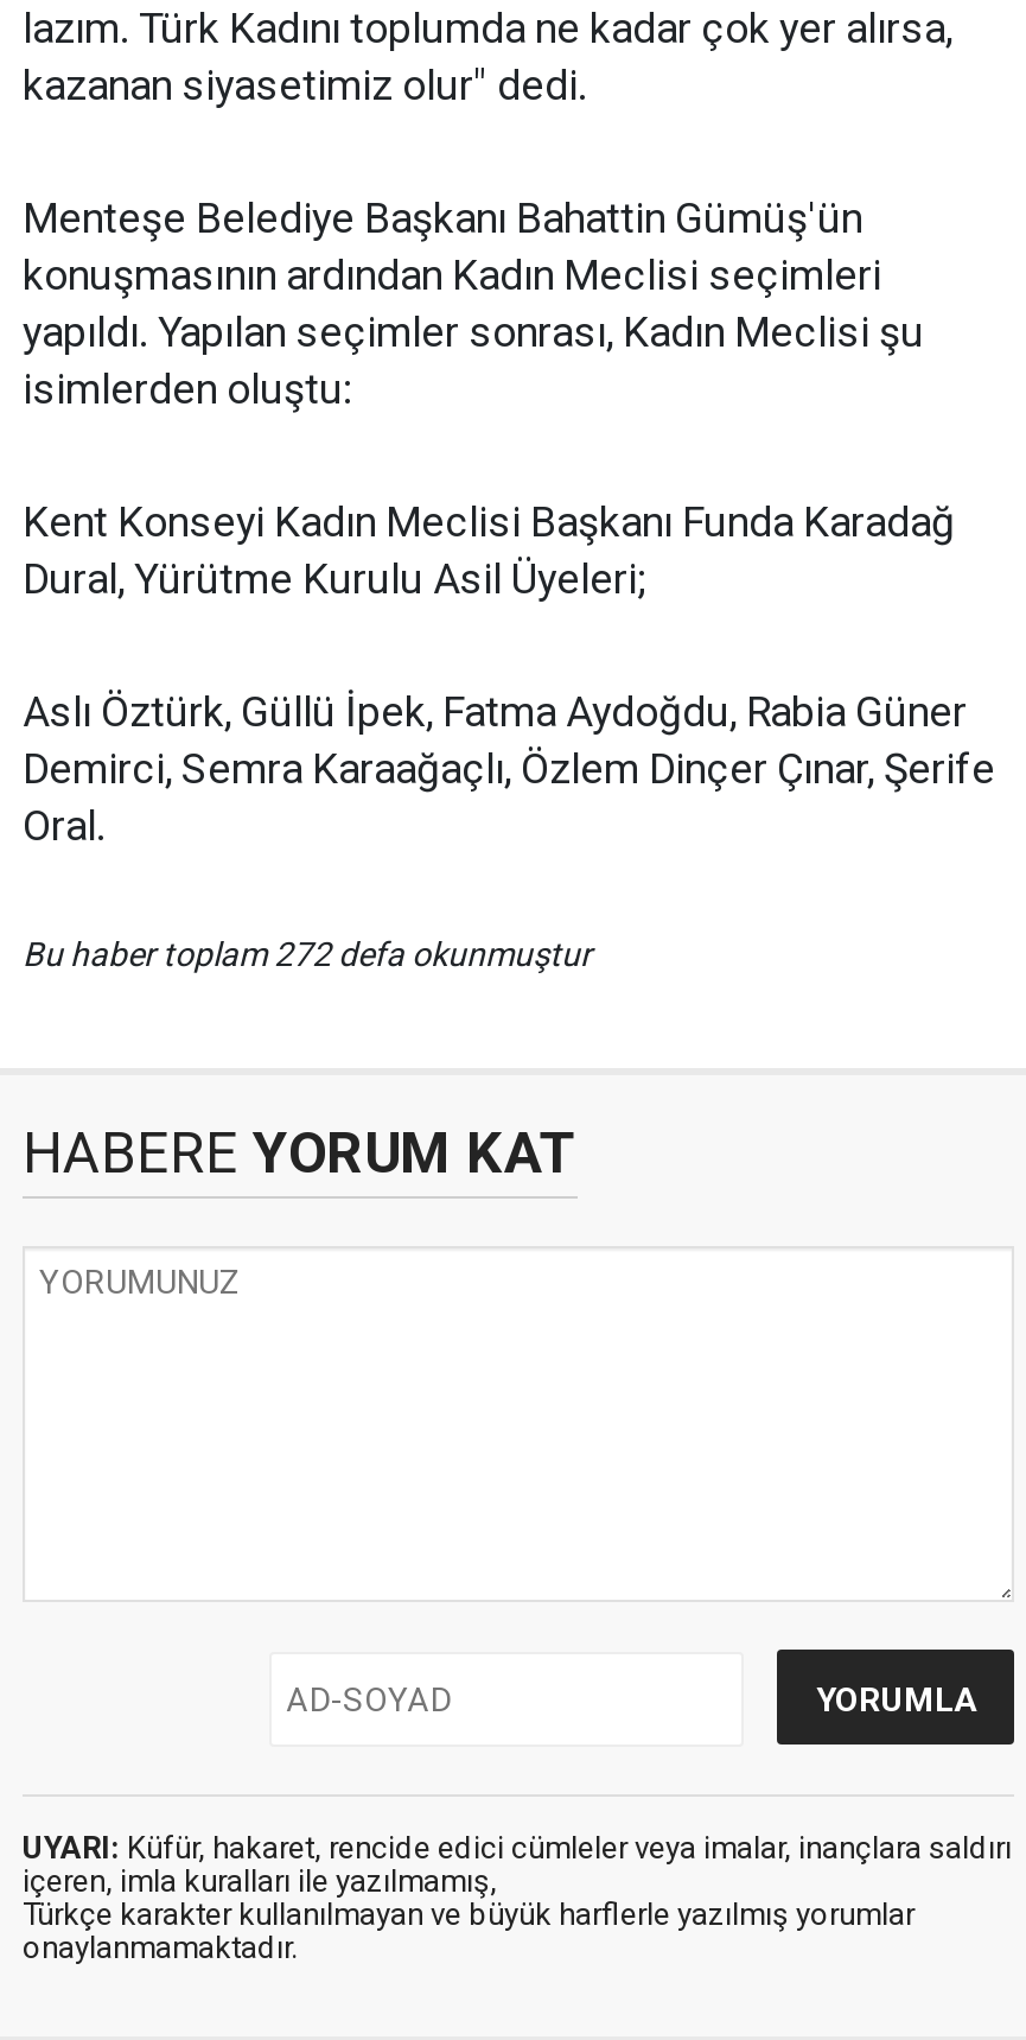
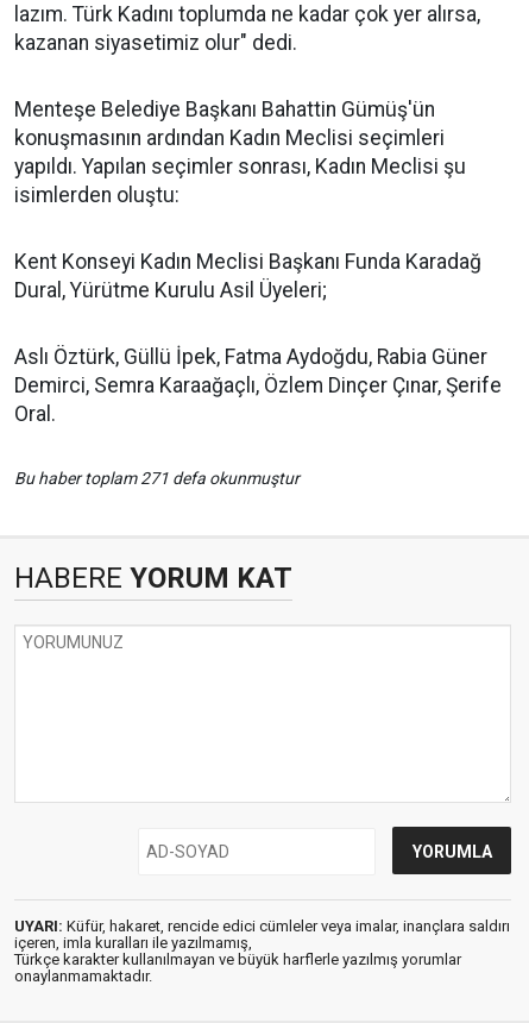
[23,935,592,973] Bu haber toplam 272 defa okunmuştur -> [14,469,300,488] Bu haber toplam 271 defa okunmuştur

